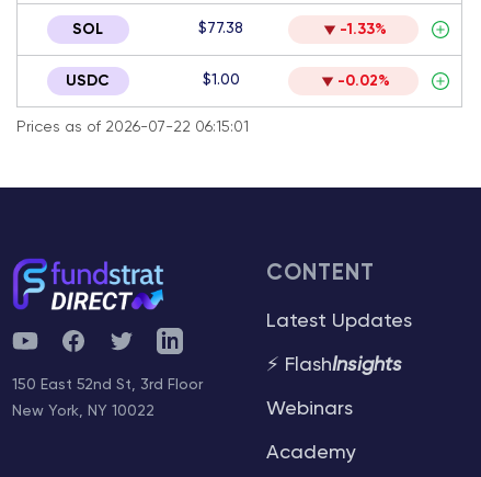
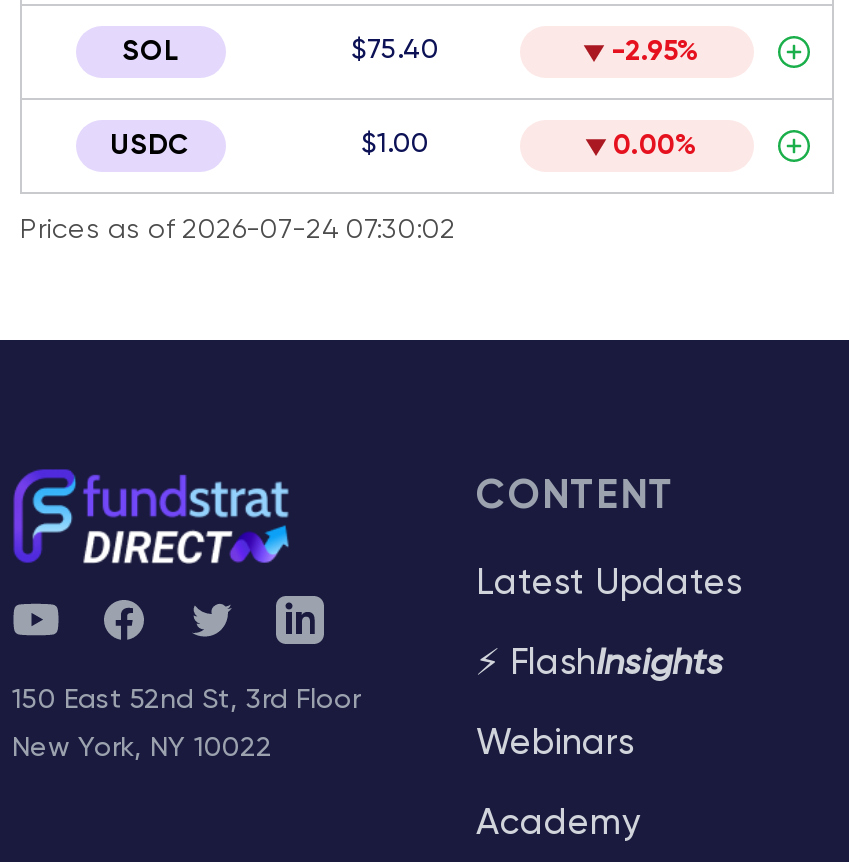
[198,21,243,36] $77.38 -> [351,36,439,64] $75.40
[340,22,387,37] -1.33% -> [611,38,699,66] -2.95%
[337,73,390,89] -0.02% -> [613,132,697,160] 0.00%
[16,120,249,135] Prices as of 2026-07-22 06:15:01 -> [20,216,456,244] Prices as of 2026-07-24 07:30:02

